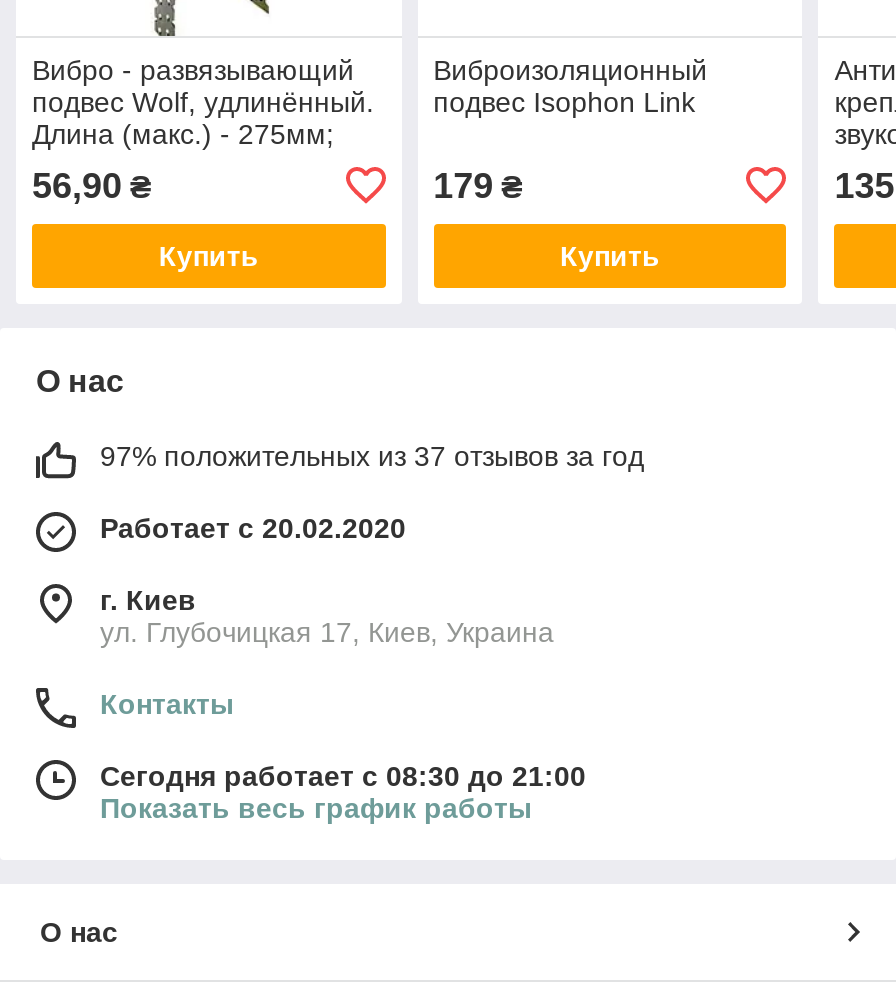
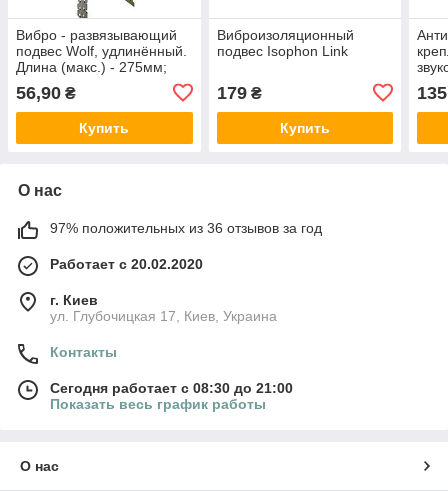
[100,440,644,472] 97% положительных из 37 отзывов за год -> [50,220,322,236] 97% положительных из 36 отзывов за год

